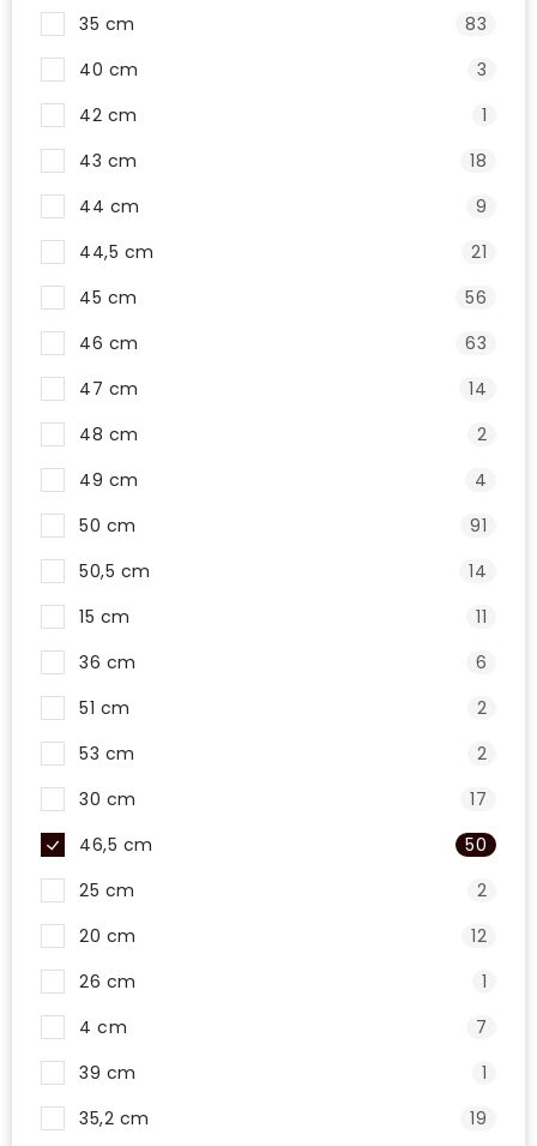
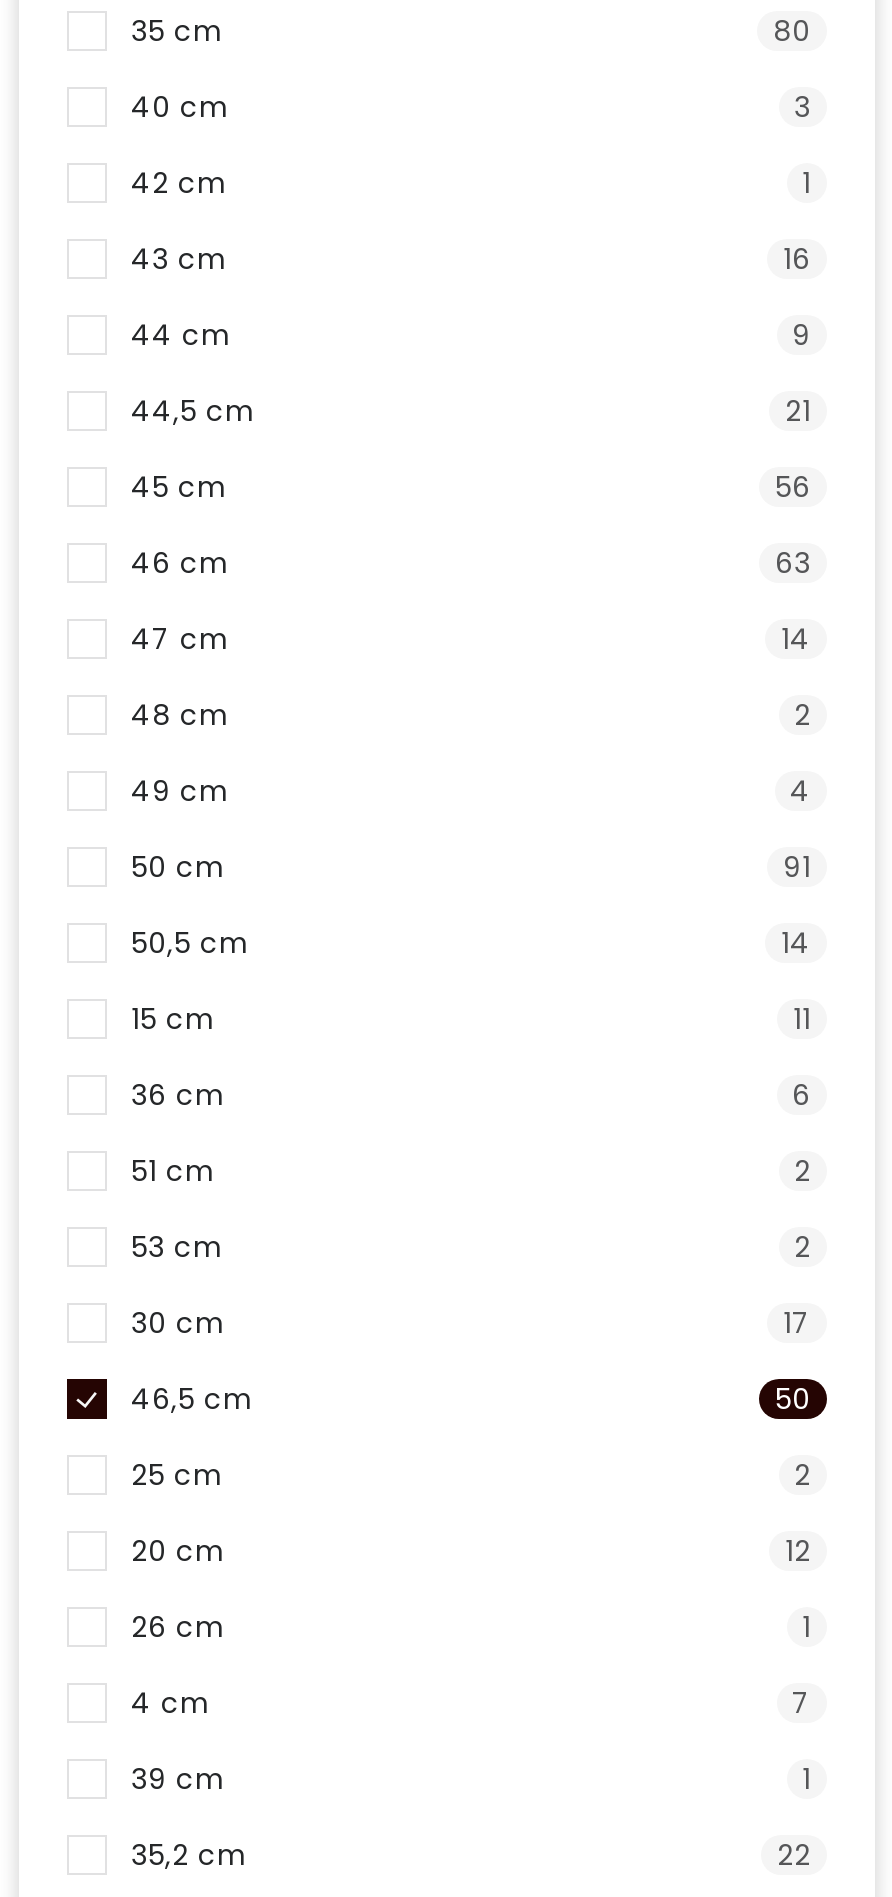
[465,12,487,36] 83 -> [773,11,811,51] 80
[470,149,487,173] 18 -> [783,239,811,279] 16
[470,1106,487,1130] 19 -> [777,1835,811,1875] 22

